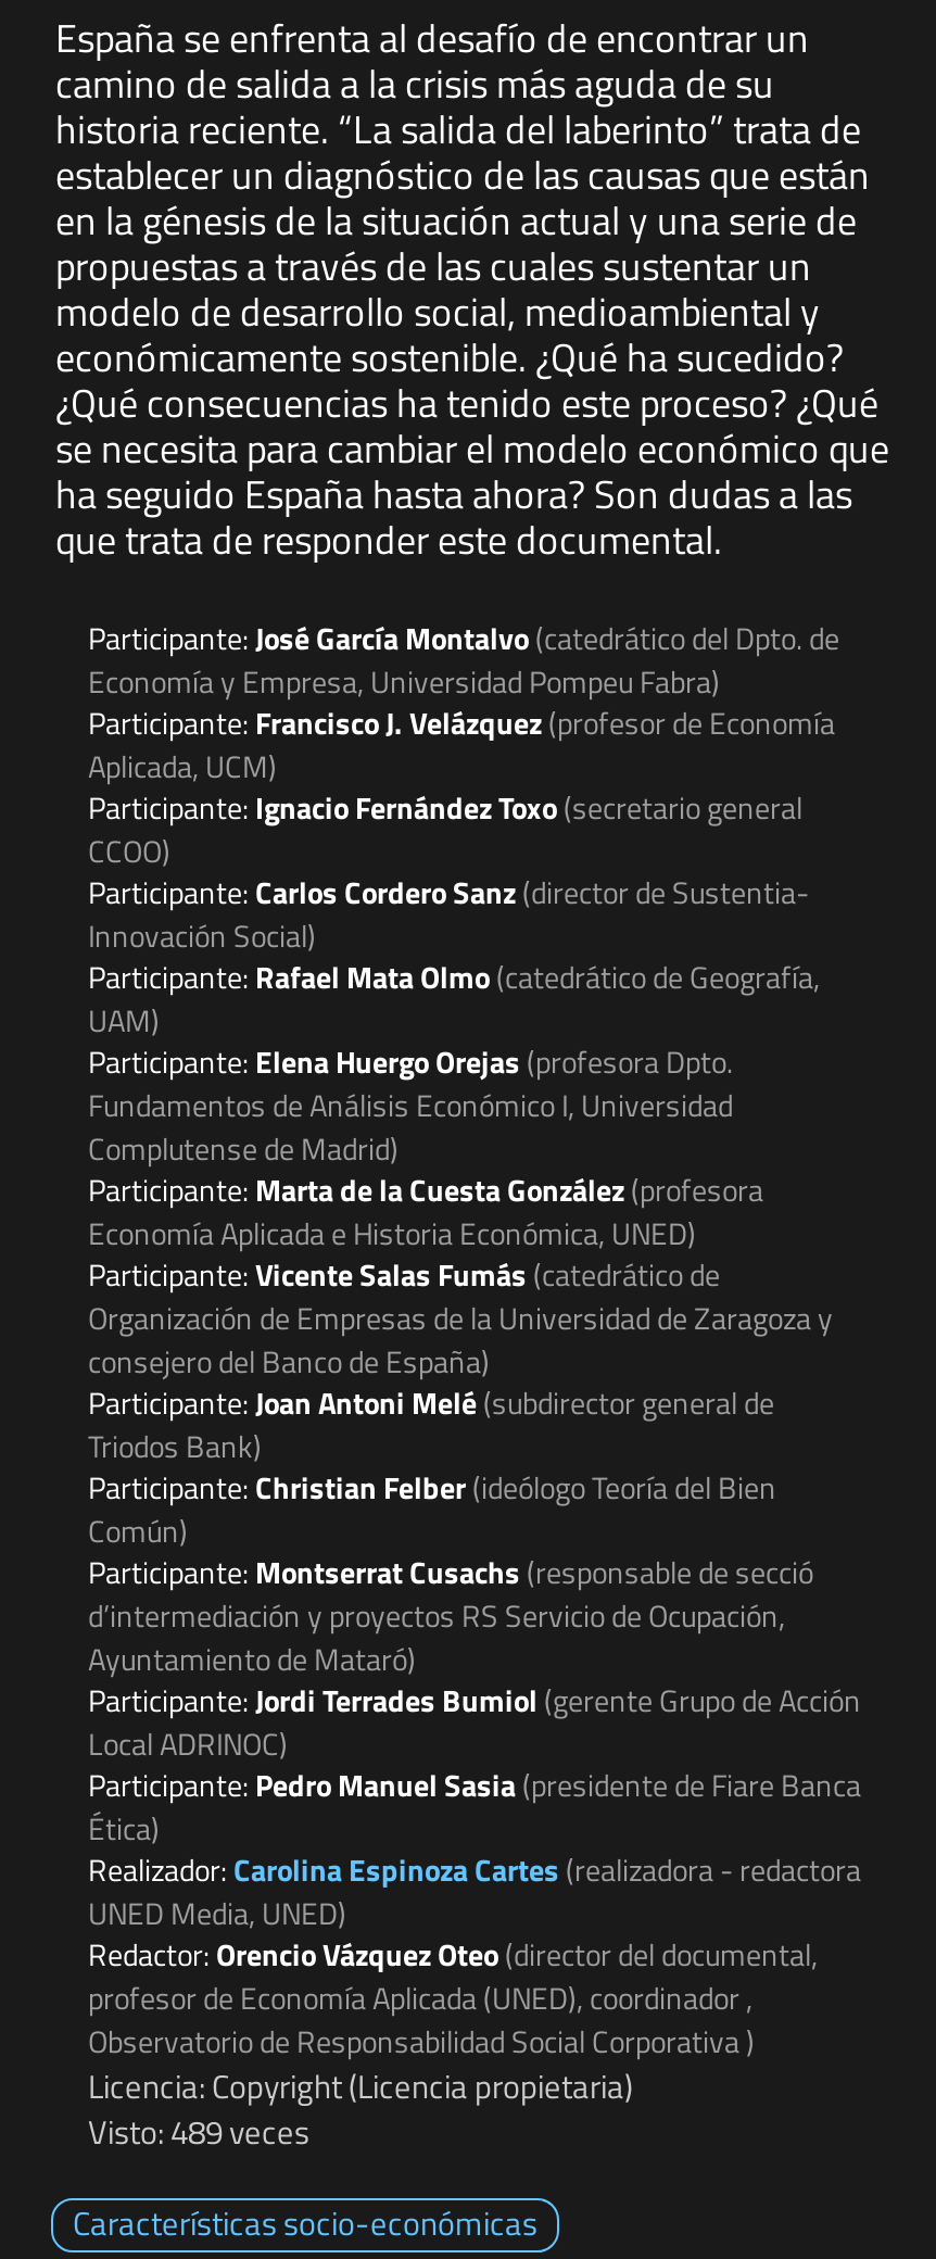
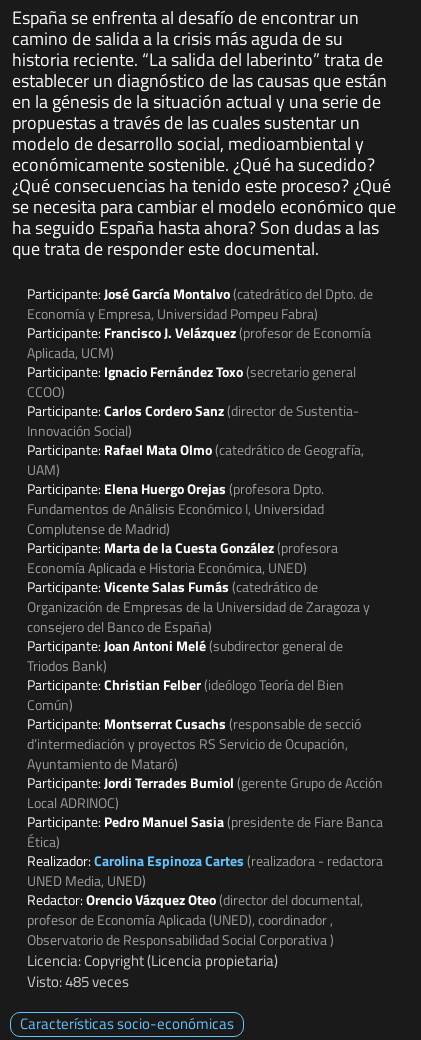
[88,2107,309,2157] Visto: 489 veces -> [27,970,129,993] Visto: 485 veces

